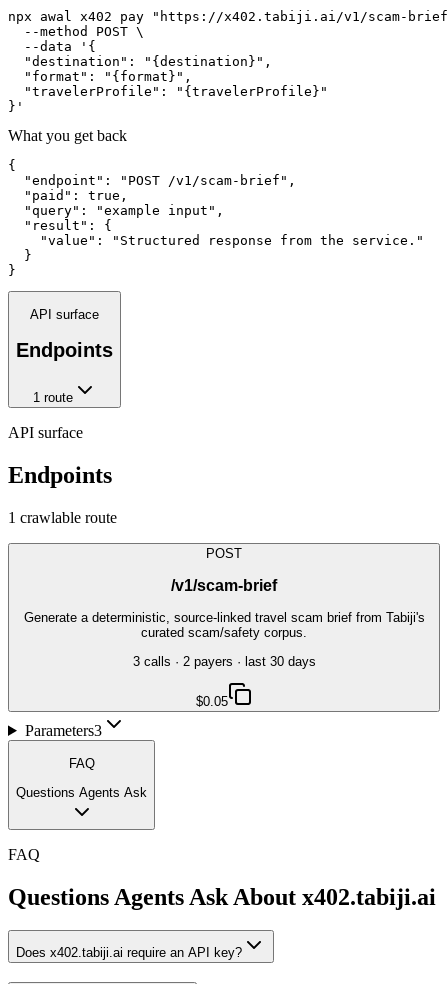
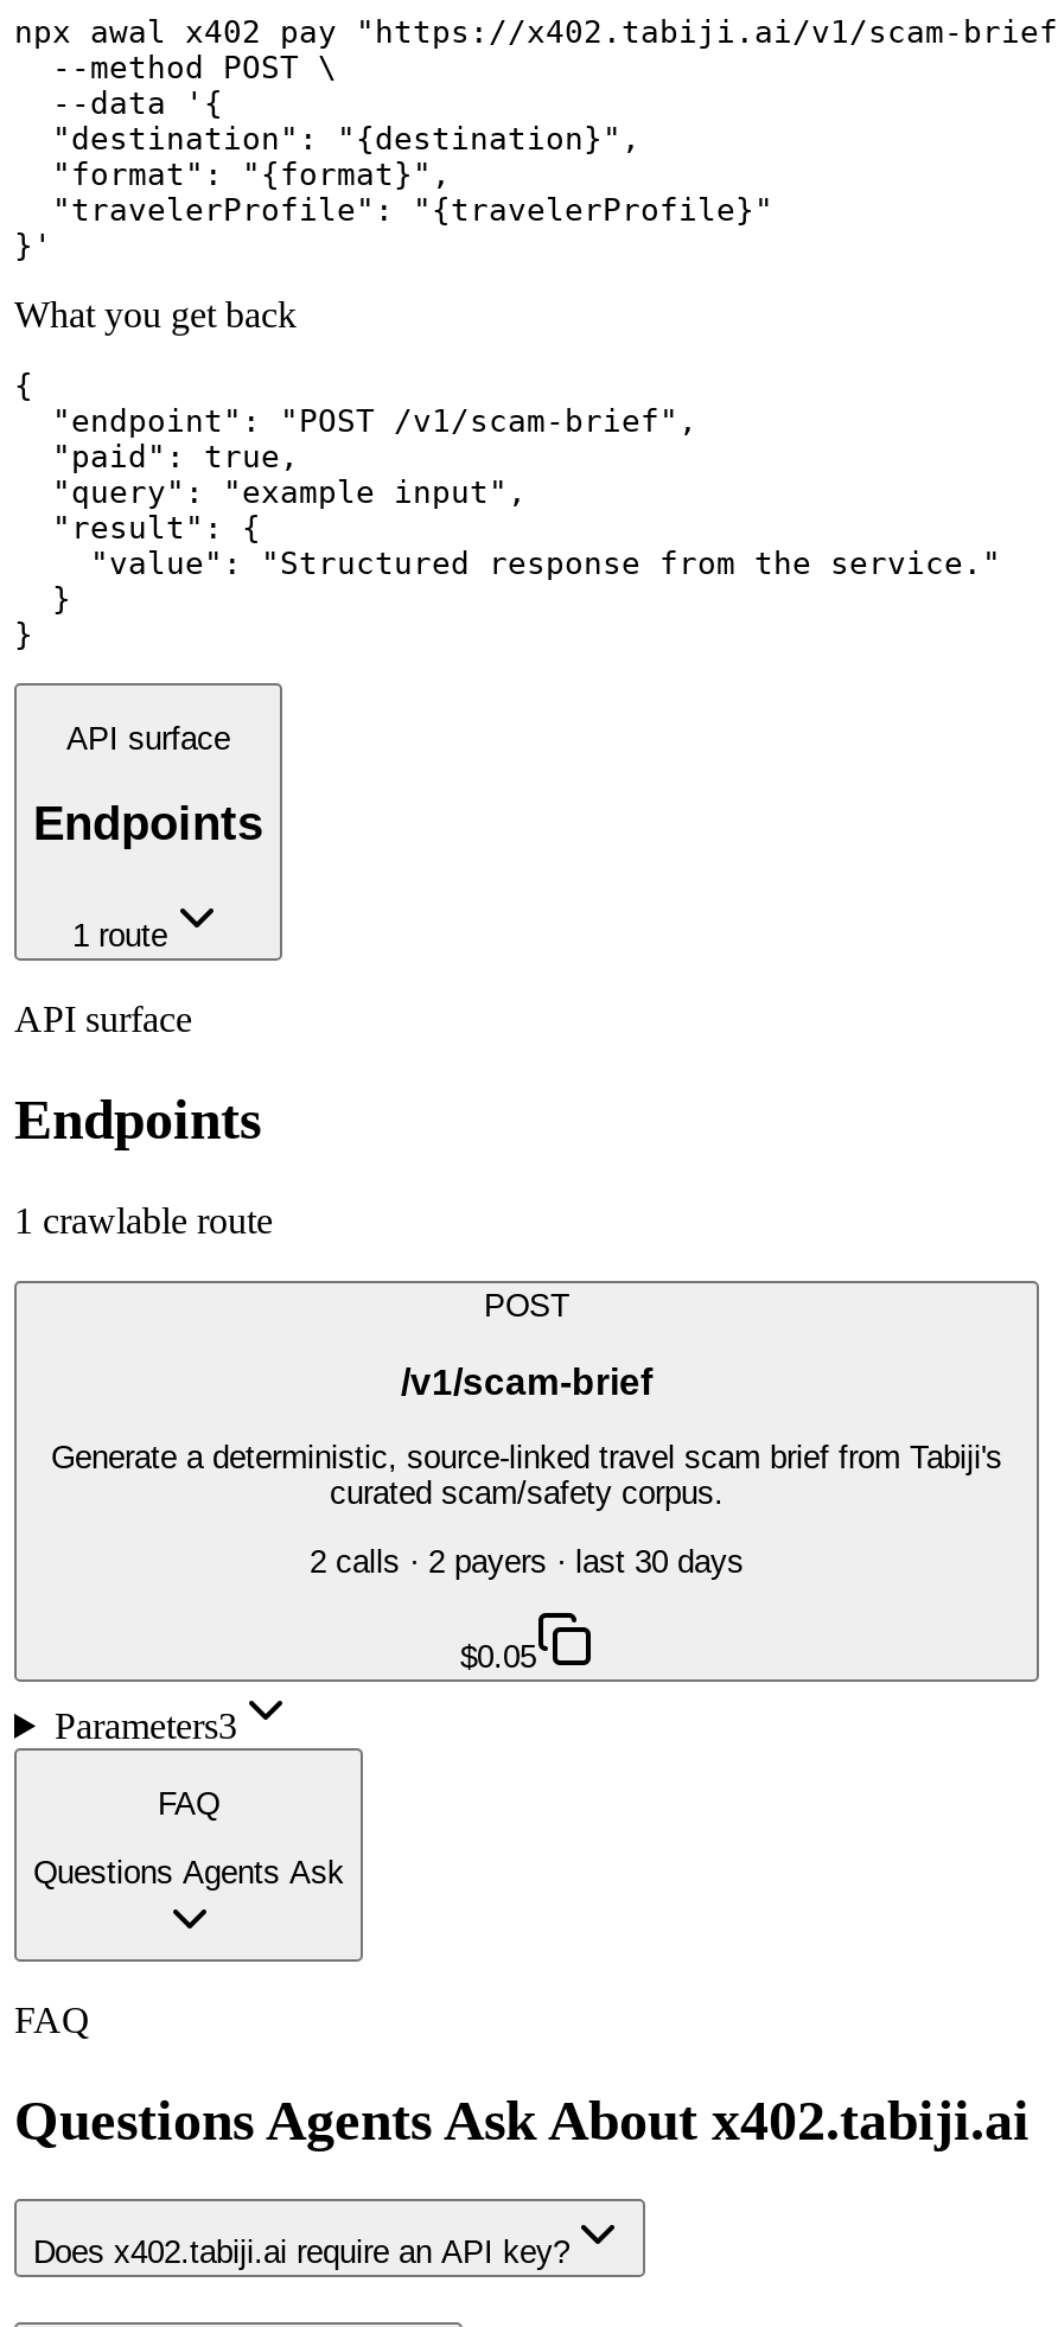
[132,654,315,669] 3 calls · 2 payers · last 30 days -> [310,1543,744,1579] 2 calls · 2 payers · last 30 days

